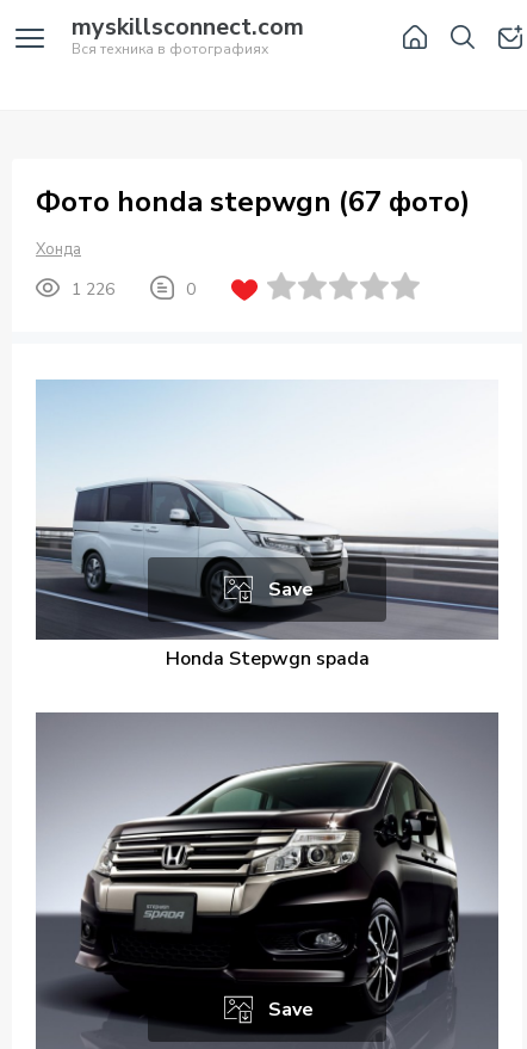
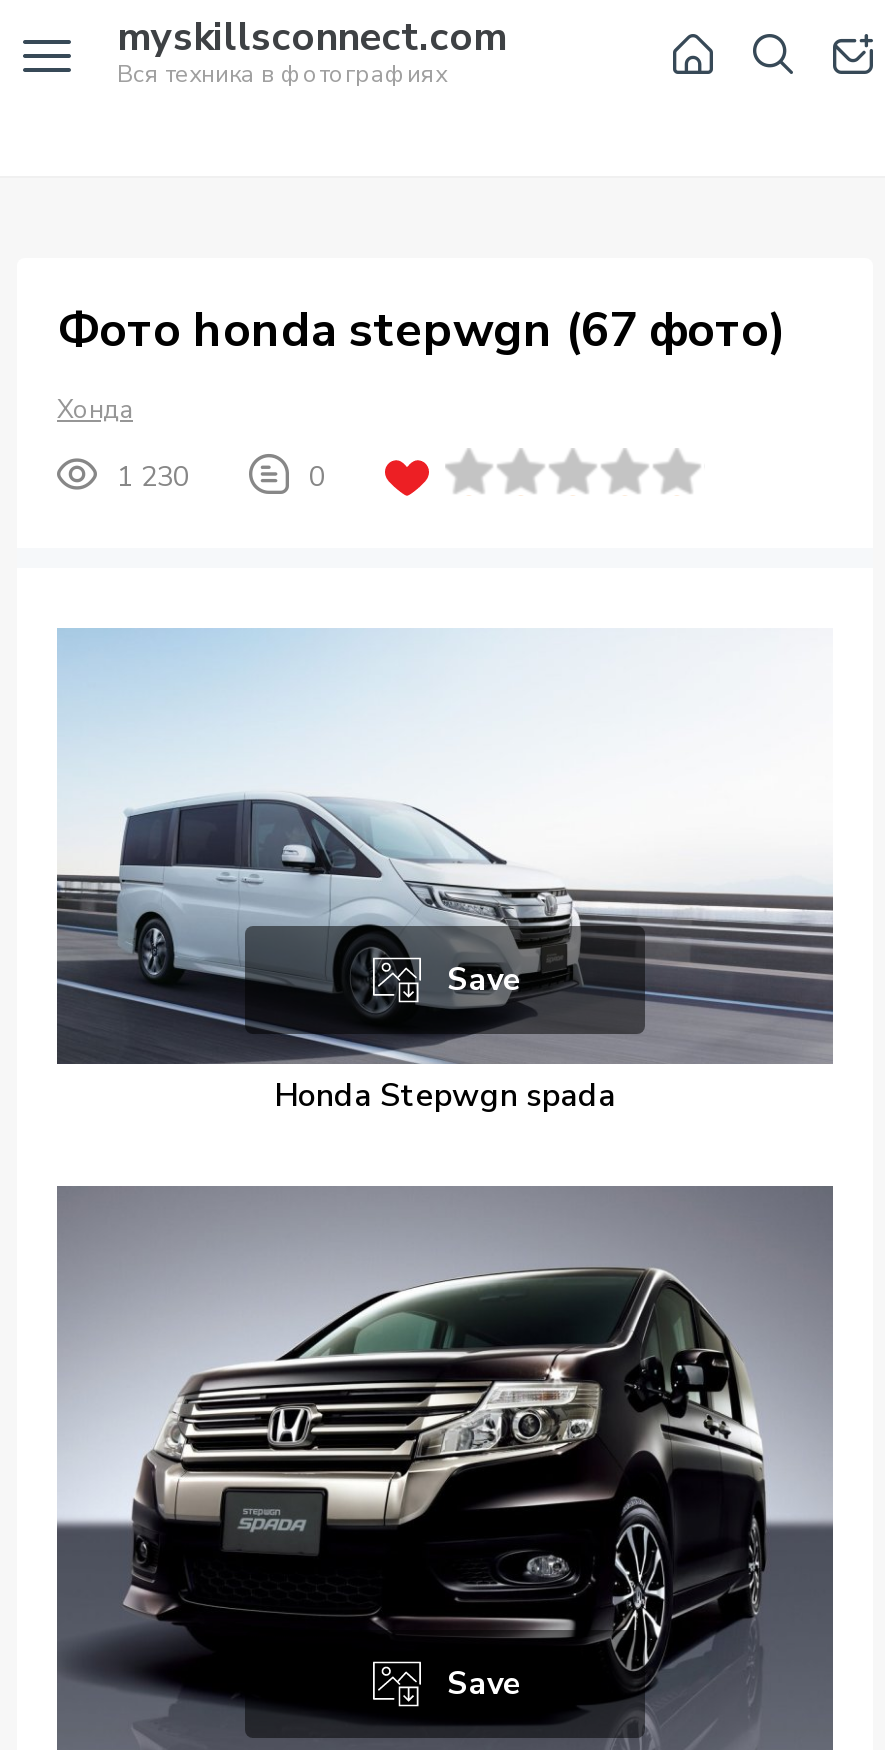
[72,278,114,301] 1 226 -> [117,458,189,496] 1 230

